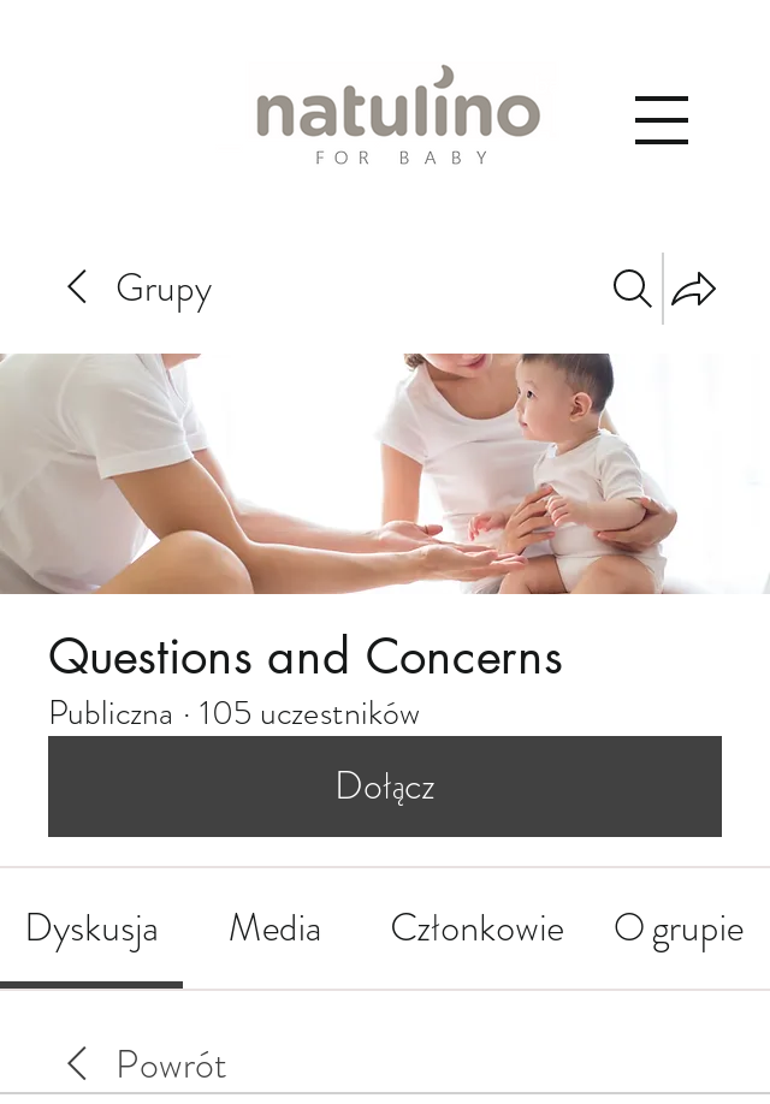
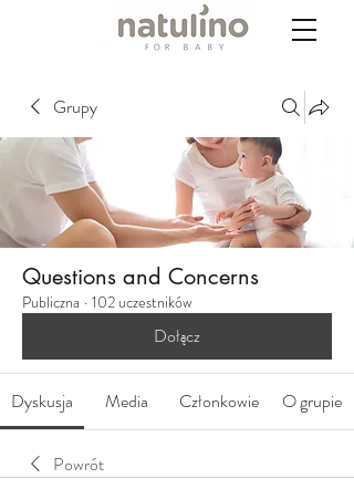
[48,688,419,736] Publiczna · 105 uczestników -> [22,291,191,313] Publiczna · 102 uczestników

